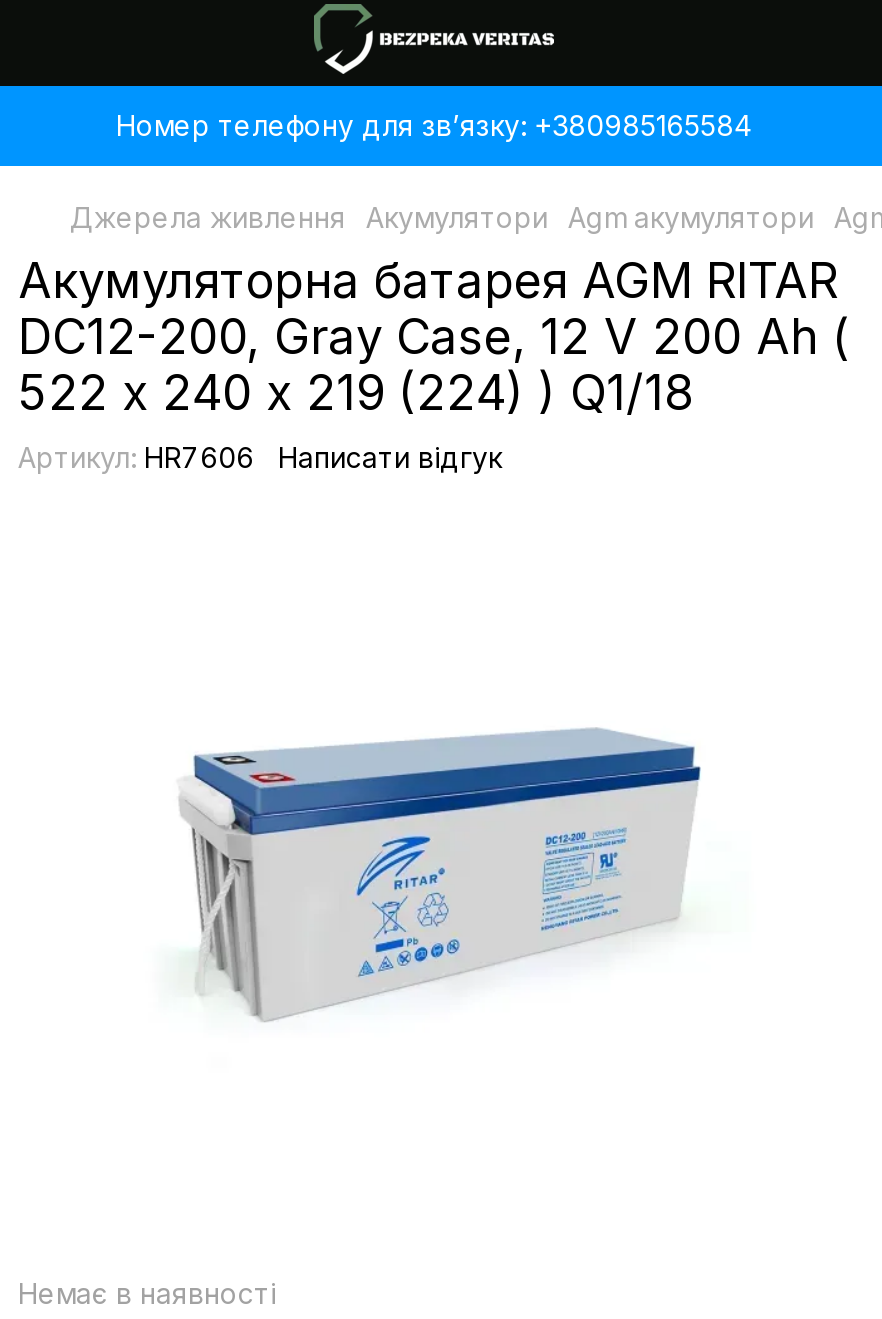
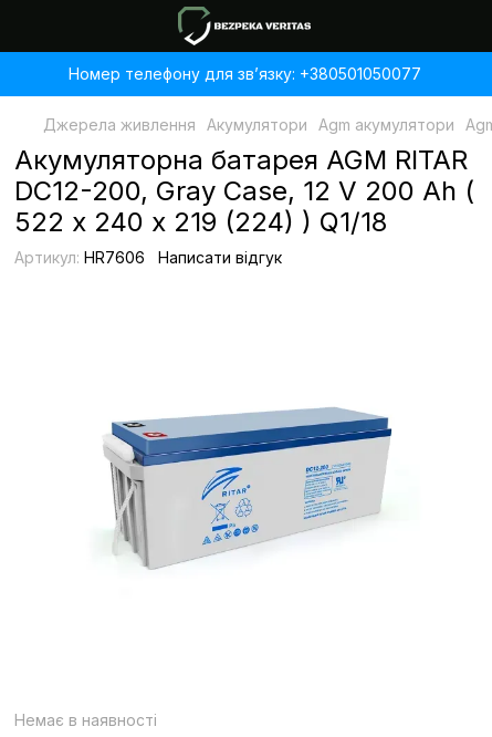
[116,108,752,142] Номер телефону для звʼязку: +380985165584 -> [68,64,421,83] Номер телефону для звʼязку: +380501050077

